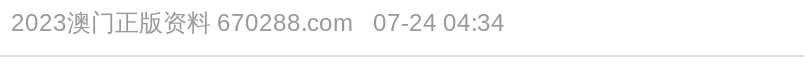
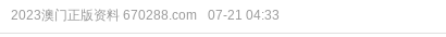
[11,9,505,37] 2023澳门正版资料 670288.com 07-24 04:34 -> [11,8,280,23] 2023澳门正版资料 670288.com 07-21 04:33

